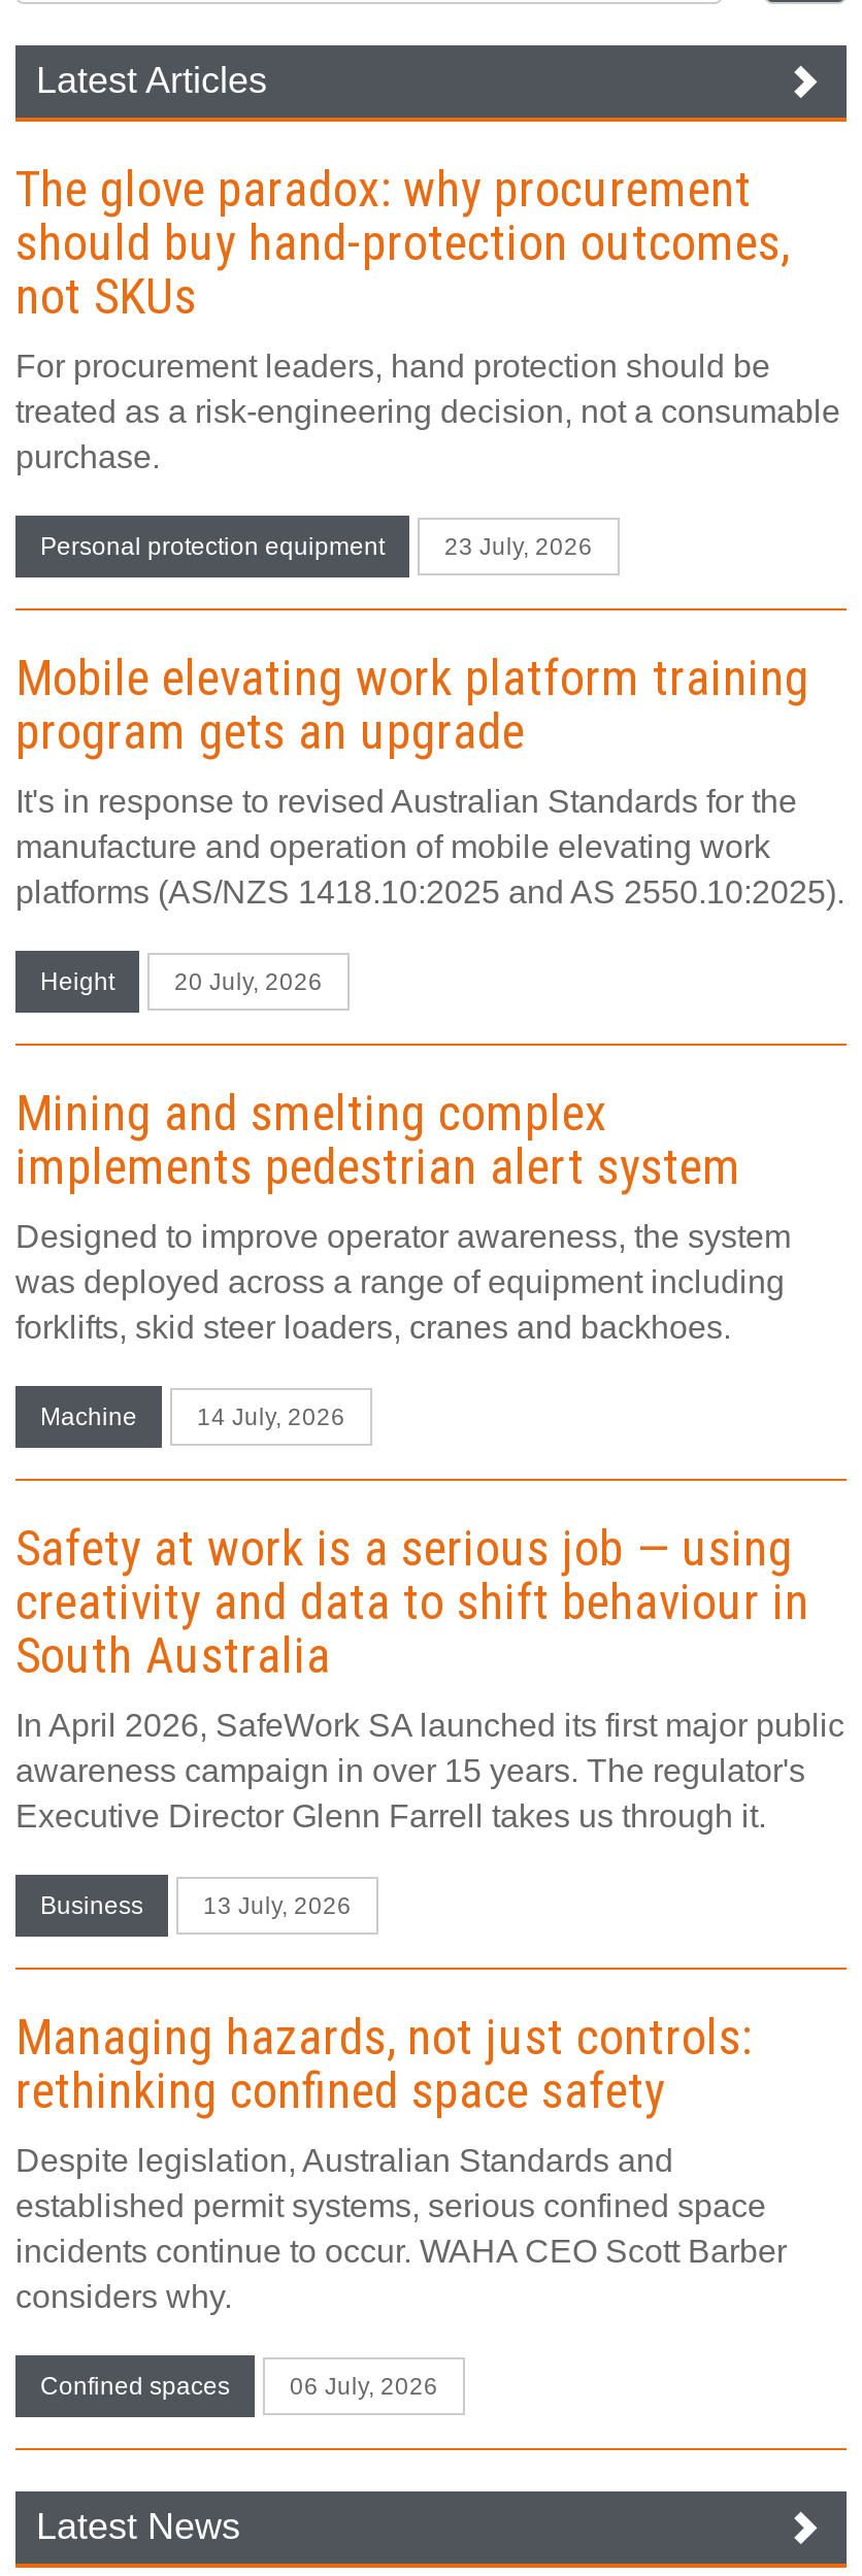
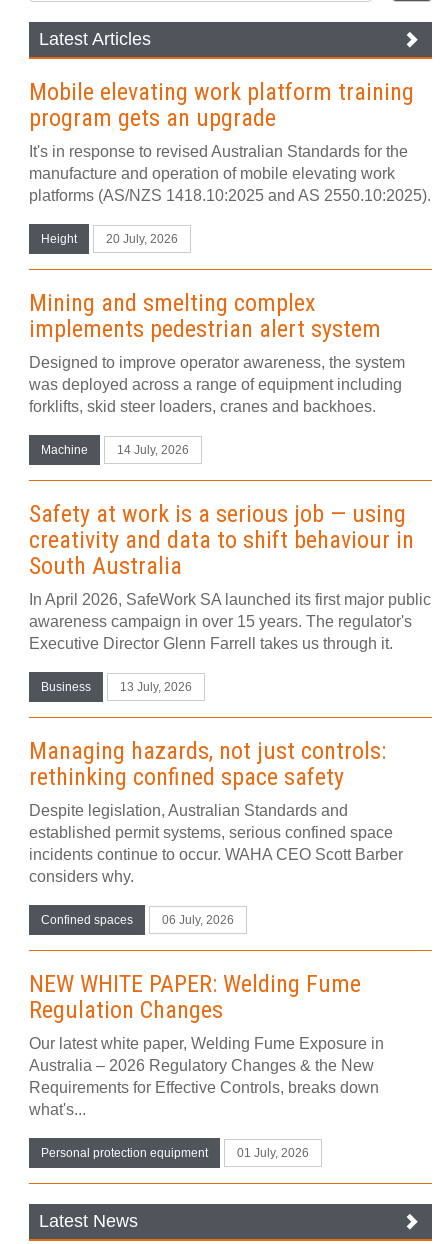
[15,161,840,559] The glove paradox: why procurement | should buy hand-protection outcomes, | not SKUs | For procurement leaders, hand protection should be | treated as a risk-engineering decision, not a consumable | purchase. | 23 July, 2026 -> none
moved [40,532,385,561] -> [41,1146,208,1160]: Personal protection equipment
moved [15,650,844,2401] -> [29,78,431,927]: Mobile elevating work platform training | program gets an upgrade | It's in response to revised Australian Standards for the | ... | Confined spaces | 06 July, 2026
none -> [29,970,384,1159] NEW WHITE PAPER: Welding Fume | Regulation Changes | Our latest white paper, Welding Fume Exposure in | Australia – 2026 Regulatory Changes & the New | Requirements for Effective Controls, breaks down | what's... | 01 July, 2026

